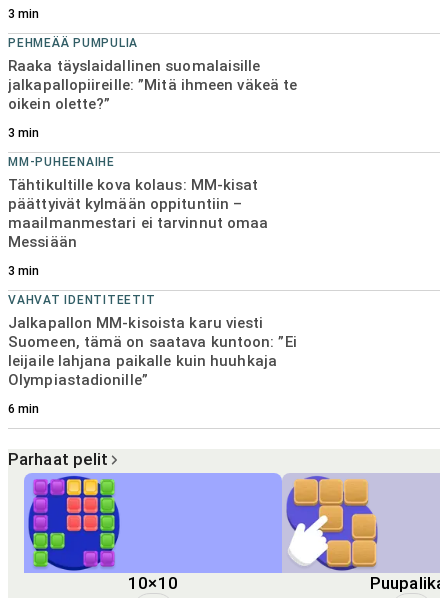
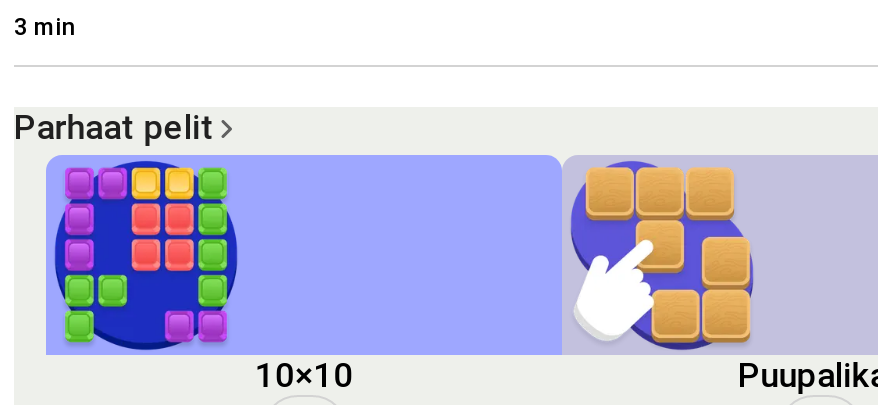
[8,35,297,415] PEHMEÄÄ PUMPULIA | Raaka täyslaidallinen suomalaisille | jalkapallopiireille: ”Mitä ihmeen väkeä te | oikein olette?” | 3 min | MM-PUHEENAIHE | Tähtikultille kova kolaus: MM-kisat | päättyivät kylmään oppituntiin – | maailmanmestari ei tarvinnut omaa | Messiään | 3 min | VAHVAT IDENTITEETIT | Jalkapallon MM-kisoista karu viesti | Suomeen, tämä on saatava kuntoon: ”Ei | leijaile lahjana paikalle kuin huuhkaja | Olympiastadionille” | 6 min -> none

